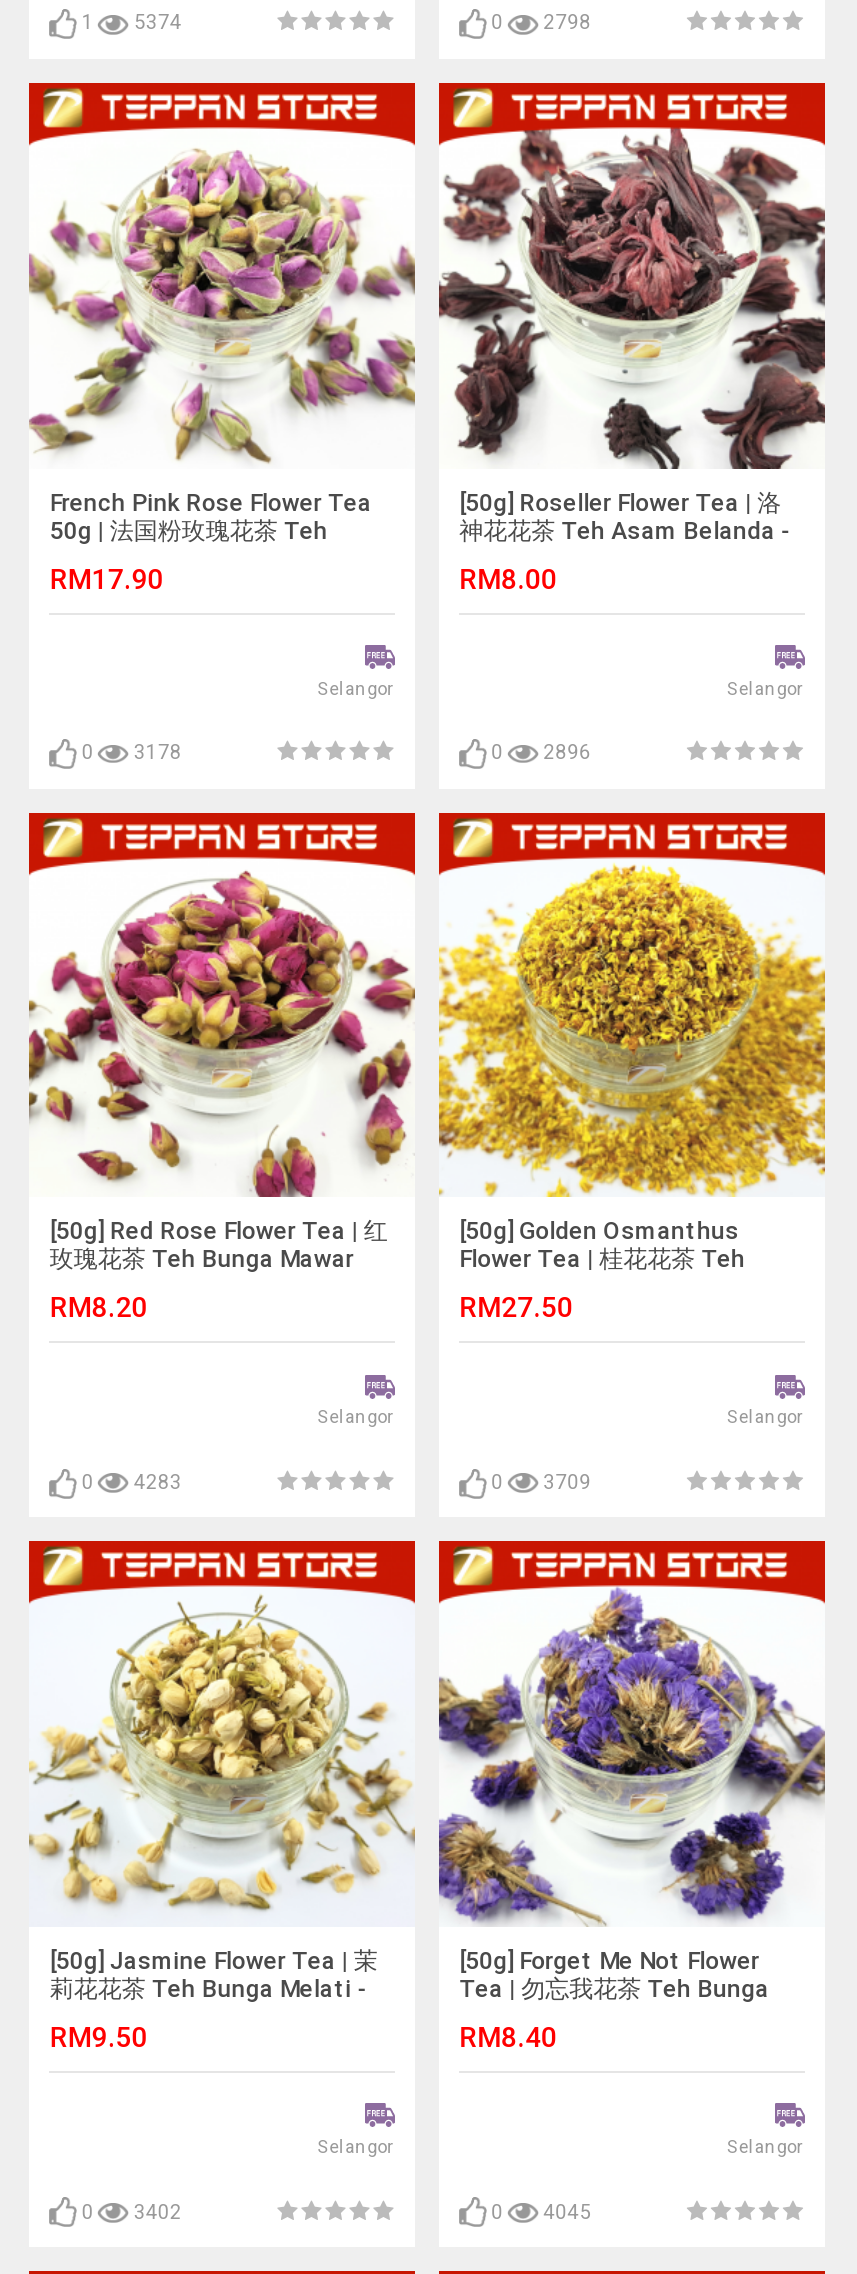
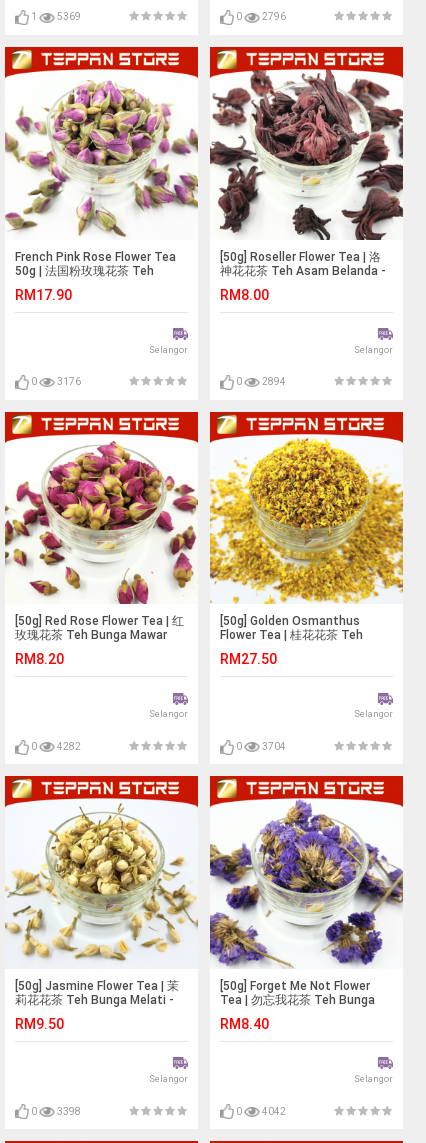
[78,12,182,34] 1 5374 -> [29,11,81,22] 1 5369
[487,12,591,34] 0 2798 -> [234,11,286,22] 0 2796
[78,741,182,763] 0 3178 -> [29,376,81,387] 0 3176
[487,741,591,763] 0 2896 -> [234,376,286,387] 0 2894
[78,1471,182,1493] 0 4283 -> [29,741,81,752] 0 4282
[487,1471,591,1493] 0 3709 -> [234,741,286,752] 0 3704
[78,2200,182,2222] 0 3402 -> [29,1106,81,1117] 0 3398
[487,2200,591,2222] 0 4045 -> [234,1106,286,1117] 0 4042

